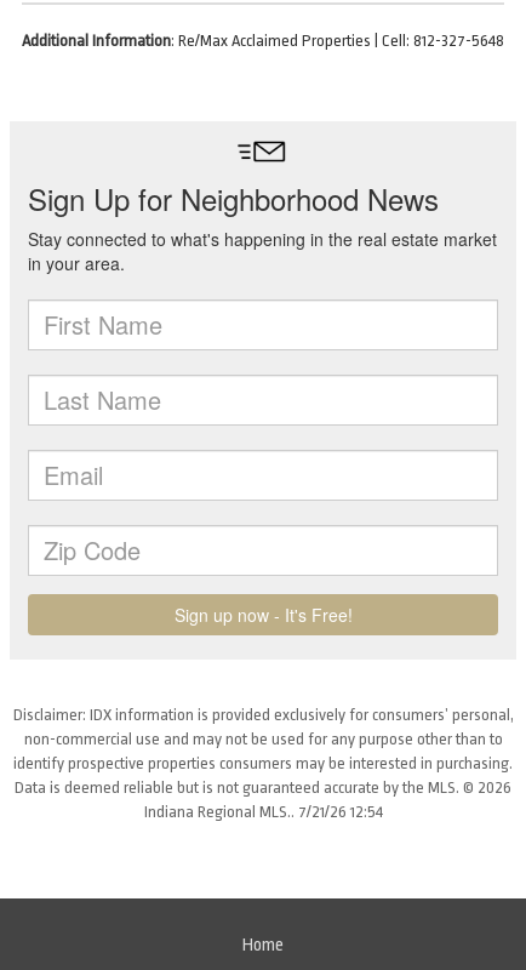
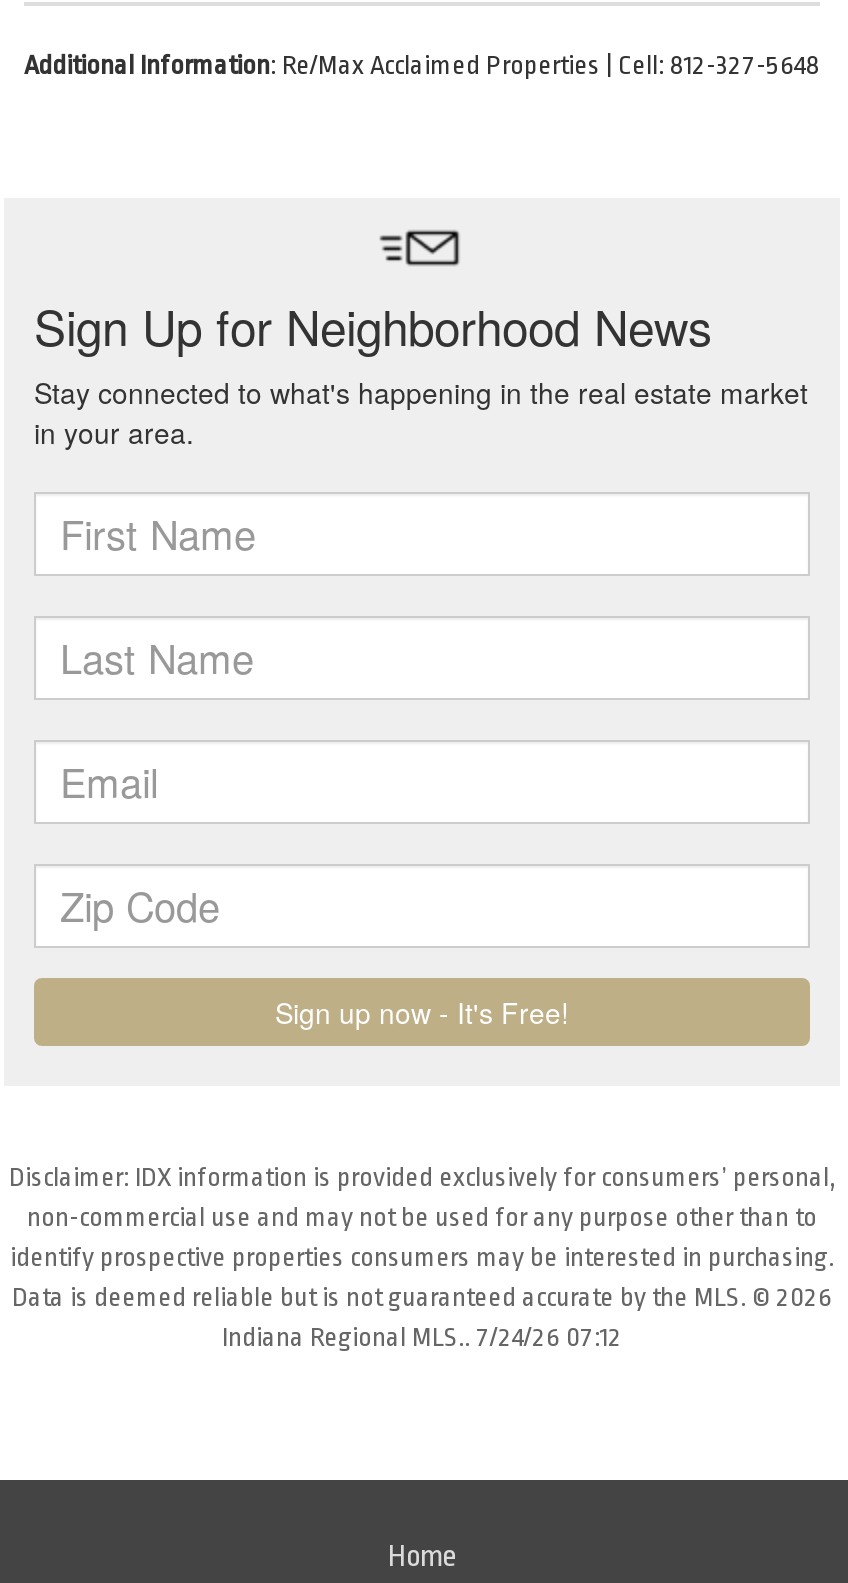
[144,803,382,821] Indiana Regional MLS.. 7/21/26 12:54 -> [222,1322,622,1352] Indiana Regional MLS.. 7/24/26 07:12

